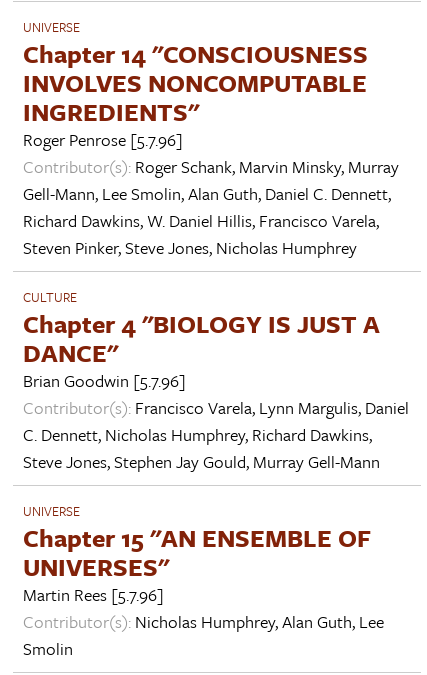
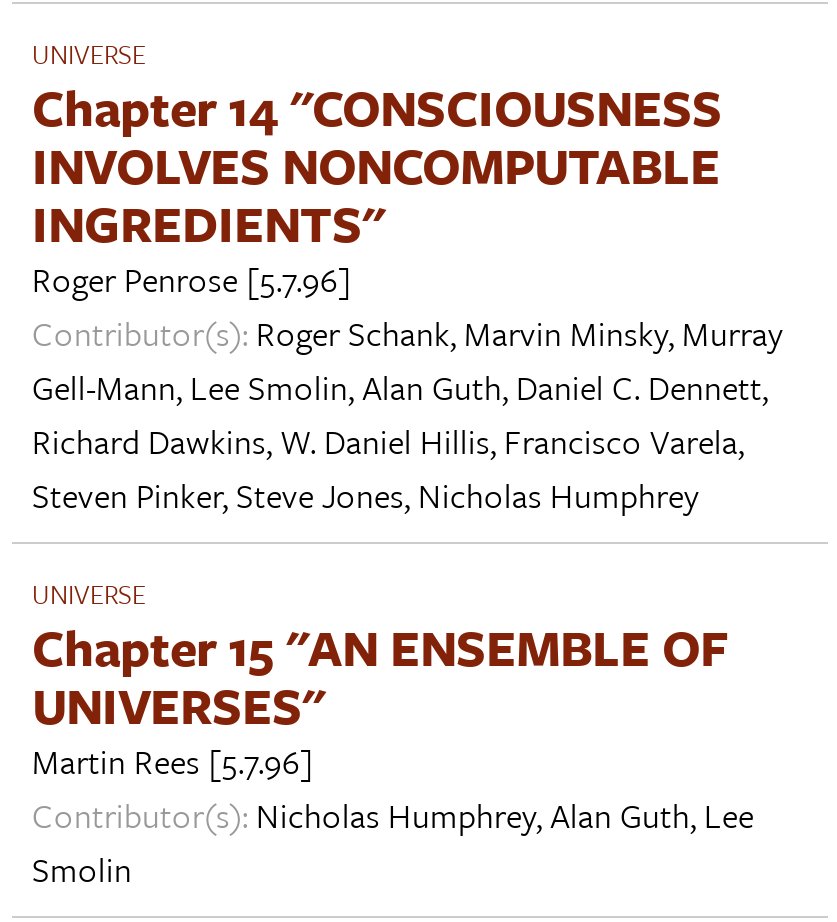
[23,287,409,474] CULTURE | Chapter 4 "BIOLOGY IS JUST A | DANCE" | Brian Goodwin [5.7.96] | Contributor(s): Francisco Varela, Lynn Margulis, Daniel | C. Dennett, Nicholas Humphrey, Richard Dawkins, | Steve Jones, Stephen Jay Gould, Murray Gell-Mann -> none

